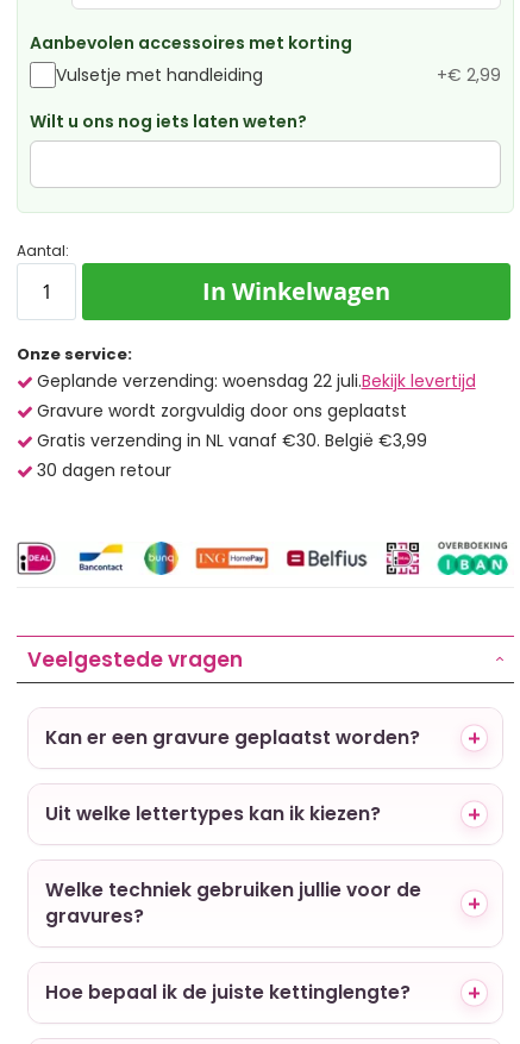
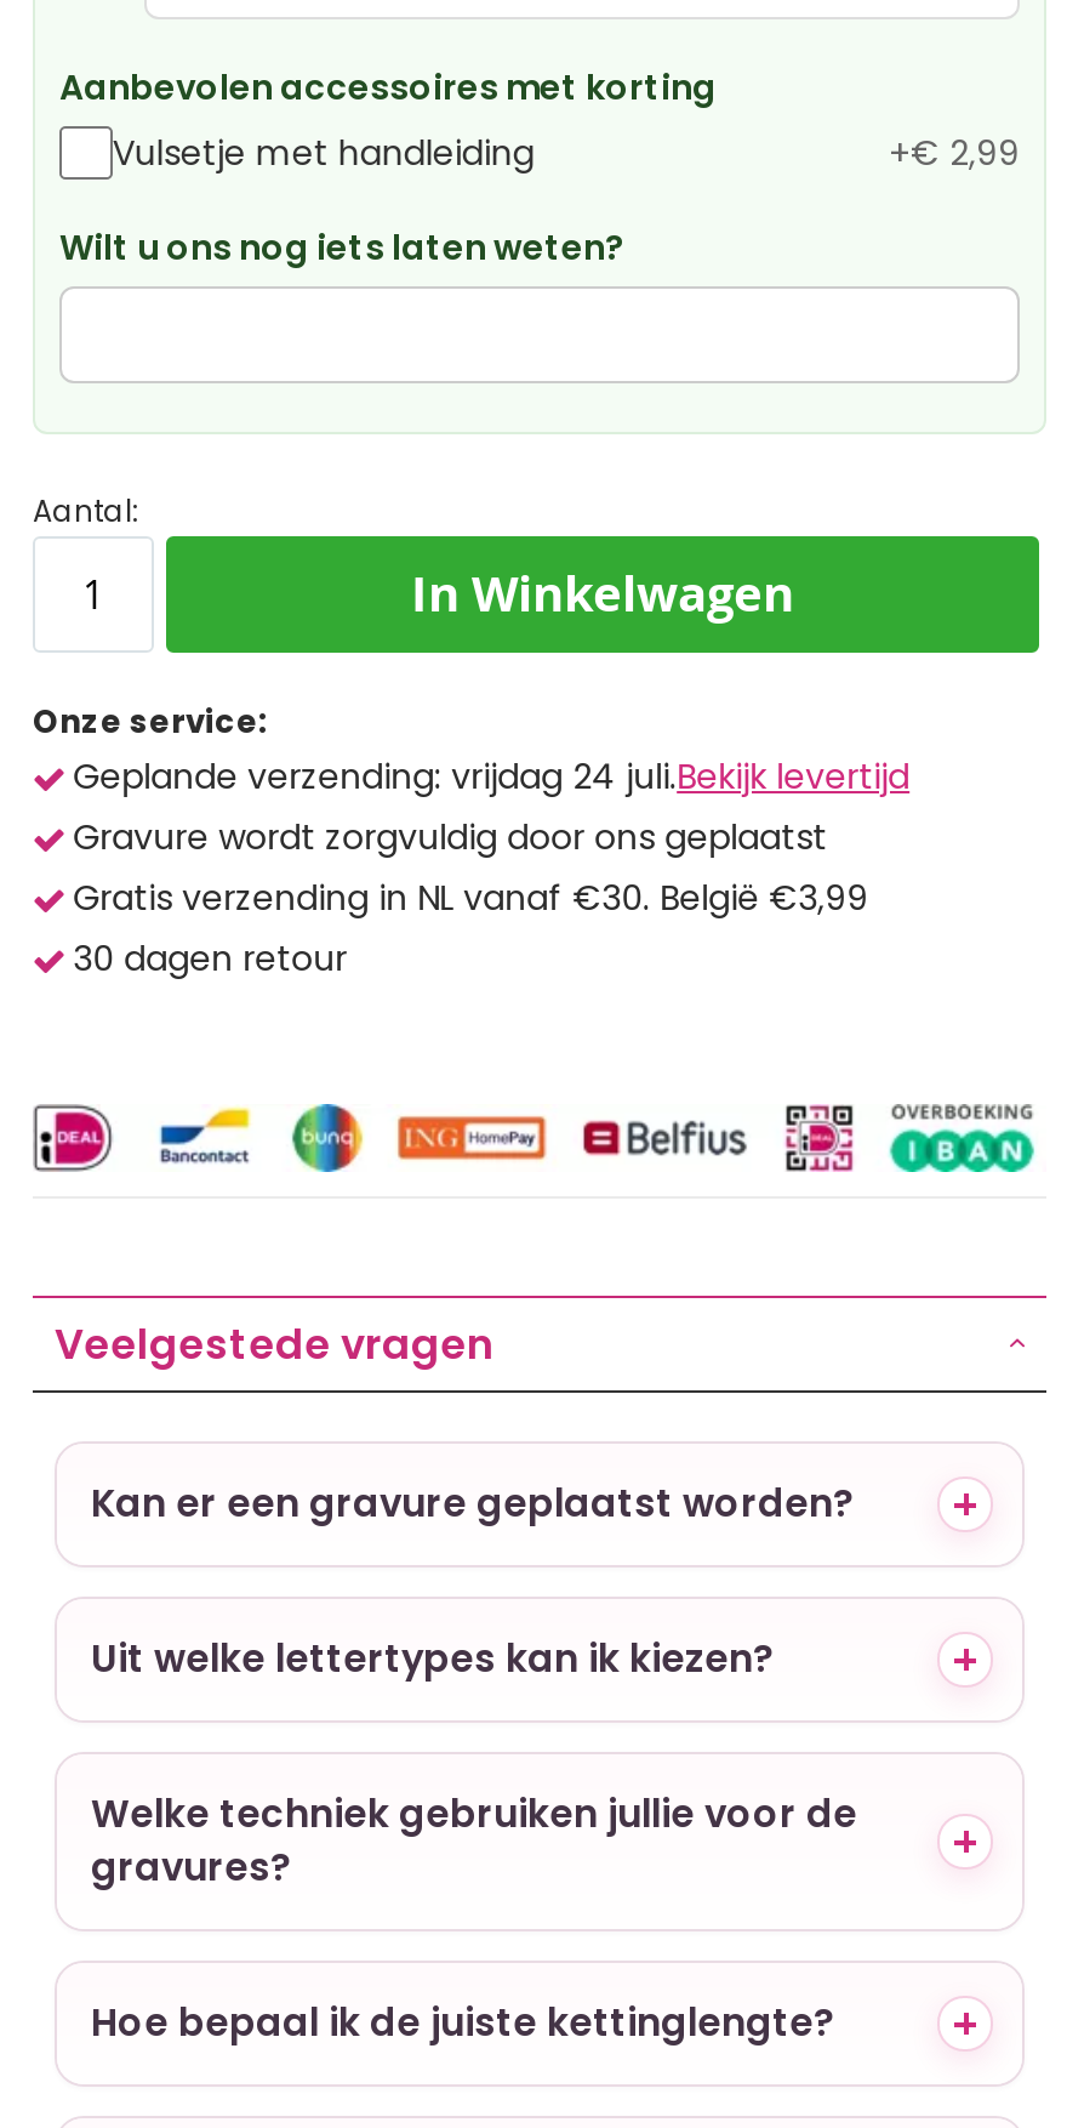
[36,369,475,393] Geplande verzending: woensdag 22 juli.Bekijk levertijd -> [73,752,910,800] Geplande verzending: vrijdag 24 juli.Bekijk levertijd

